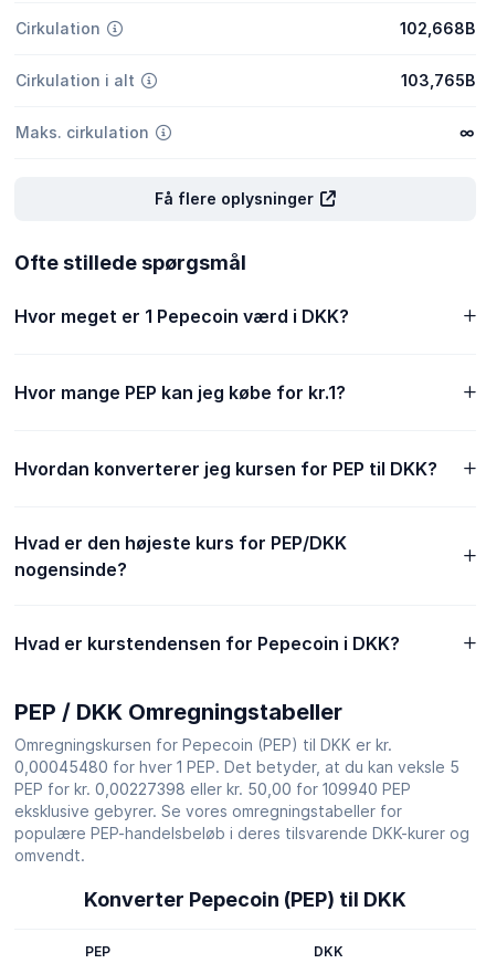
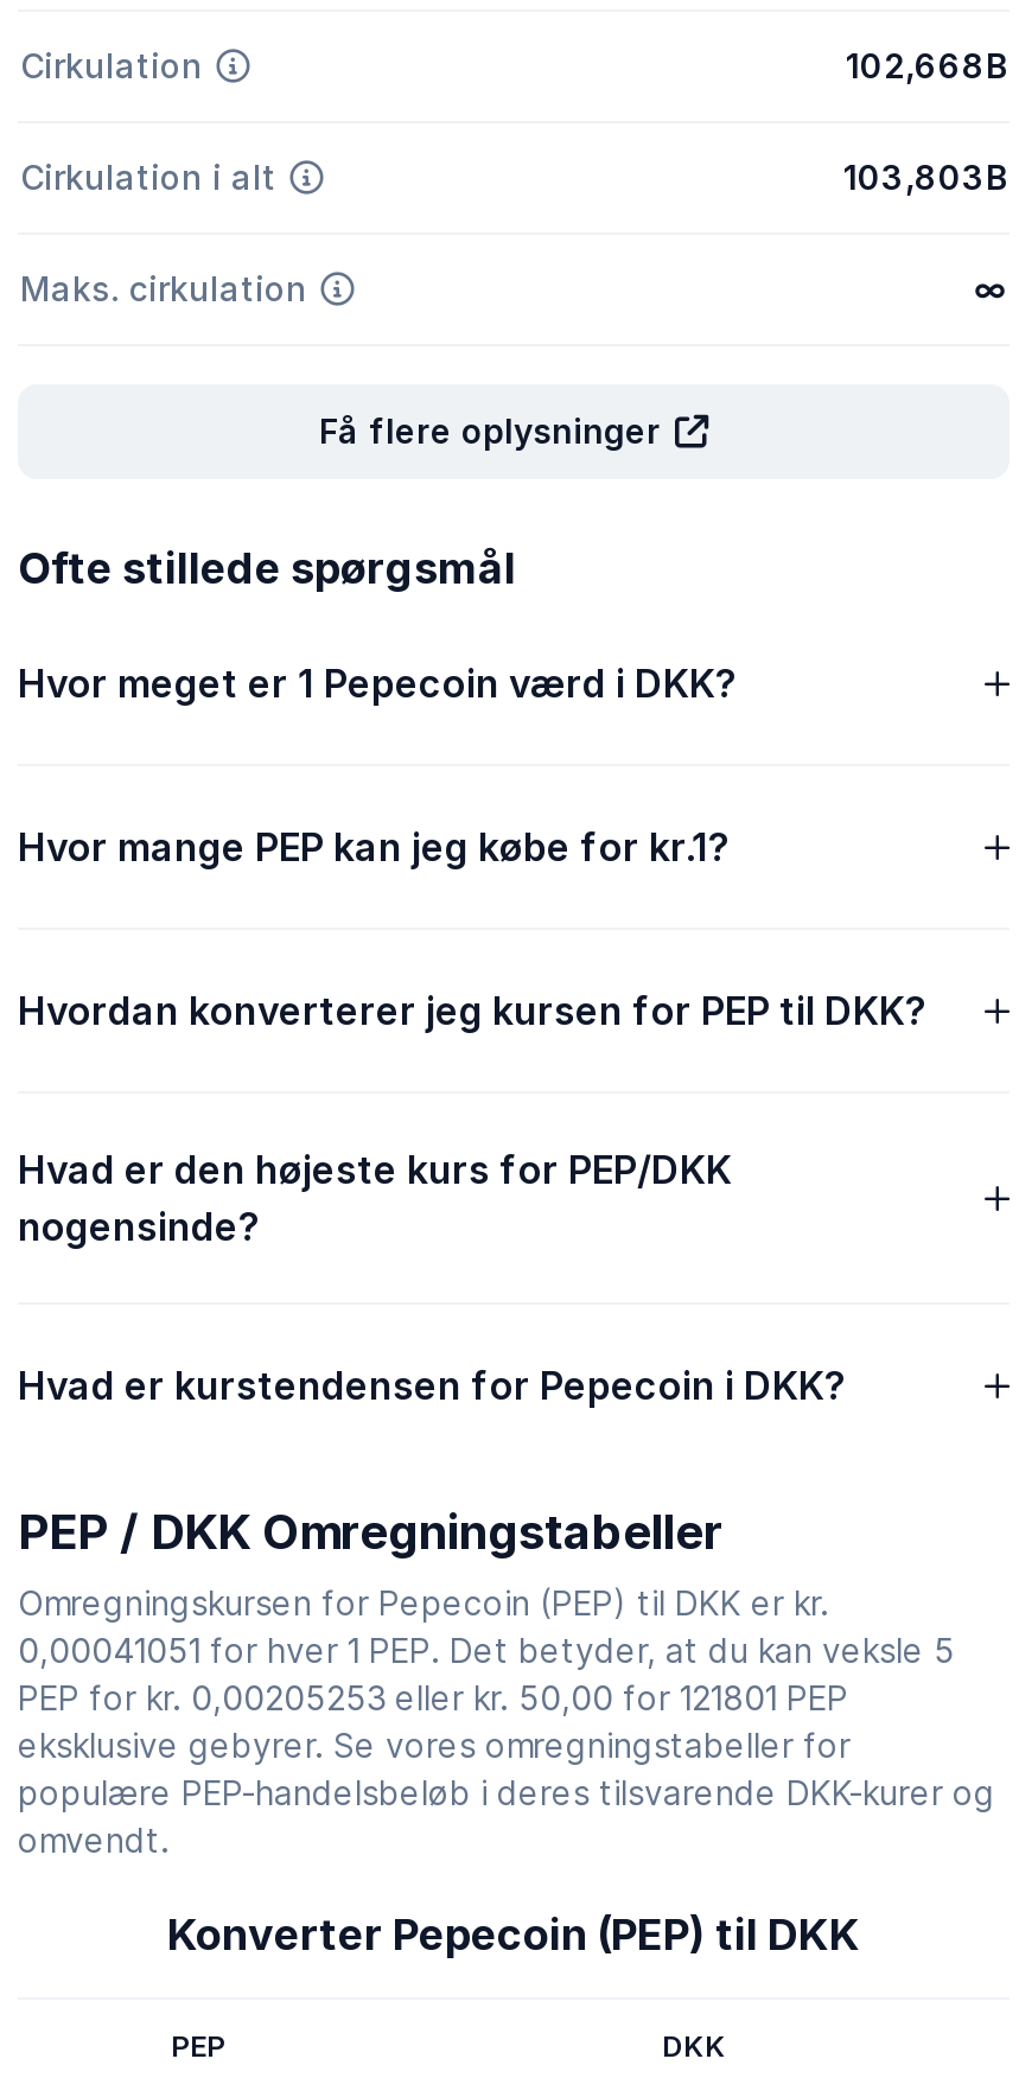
[401,71,475,90] 103,765B -> [843,157,1007,197] 103,803B
[14,757,459,776] 0,00045480 for hver 1 PEP. Det betyder, at du kan veksle 5 -> [18,1630,955,1670] 0,00041051 for hver 1 PEP. Det betyder, at du kan veksle 5
[14,779,411,798] PEP for kr. 0,00227398 eller kr. 50,00 for 109940 PEP -> [18,1677,848,1717] PEP for kr. 0,00205253 eller kr. 50,00 for 121801 PEP

